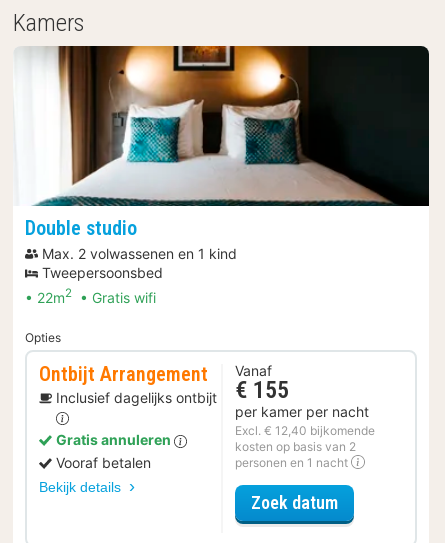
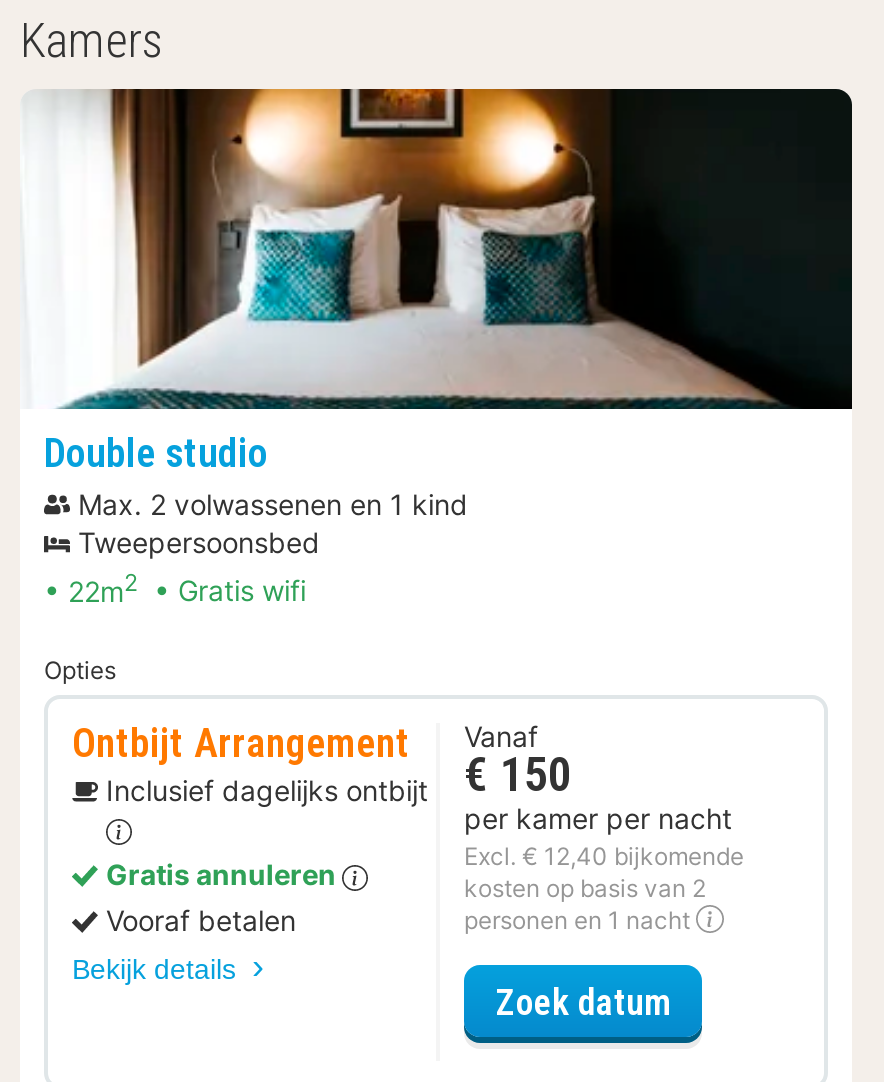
[56,376,289,406] Inclusief dagelijks ontbijt € 155 -> [106,748,572,808] Inclusief dagelijks ontbijt € 150

